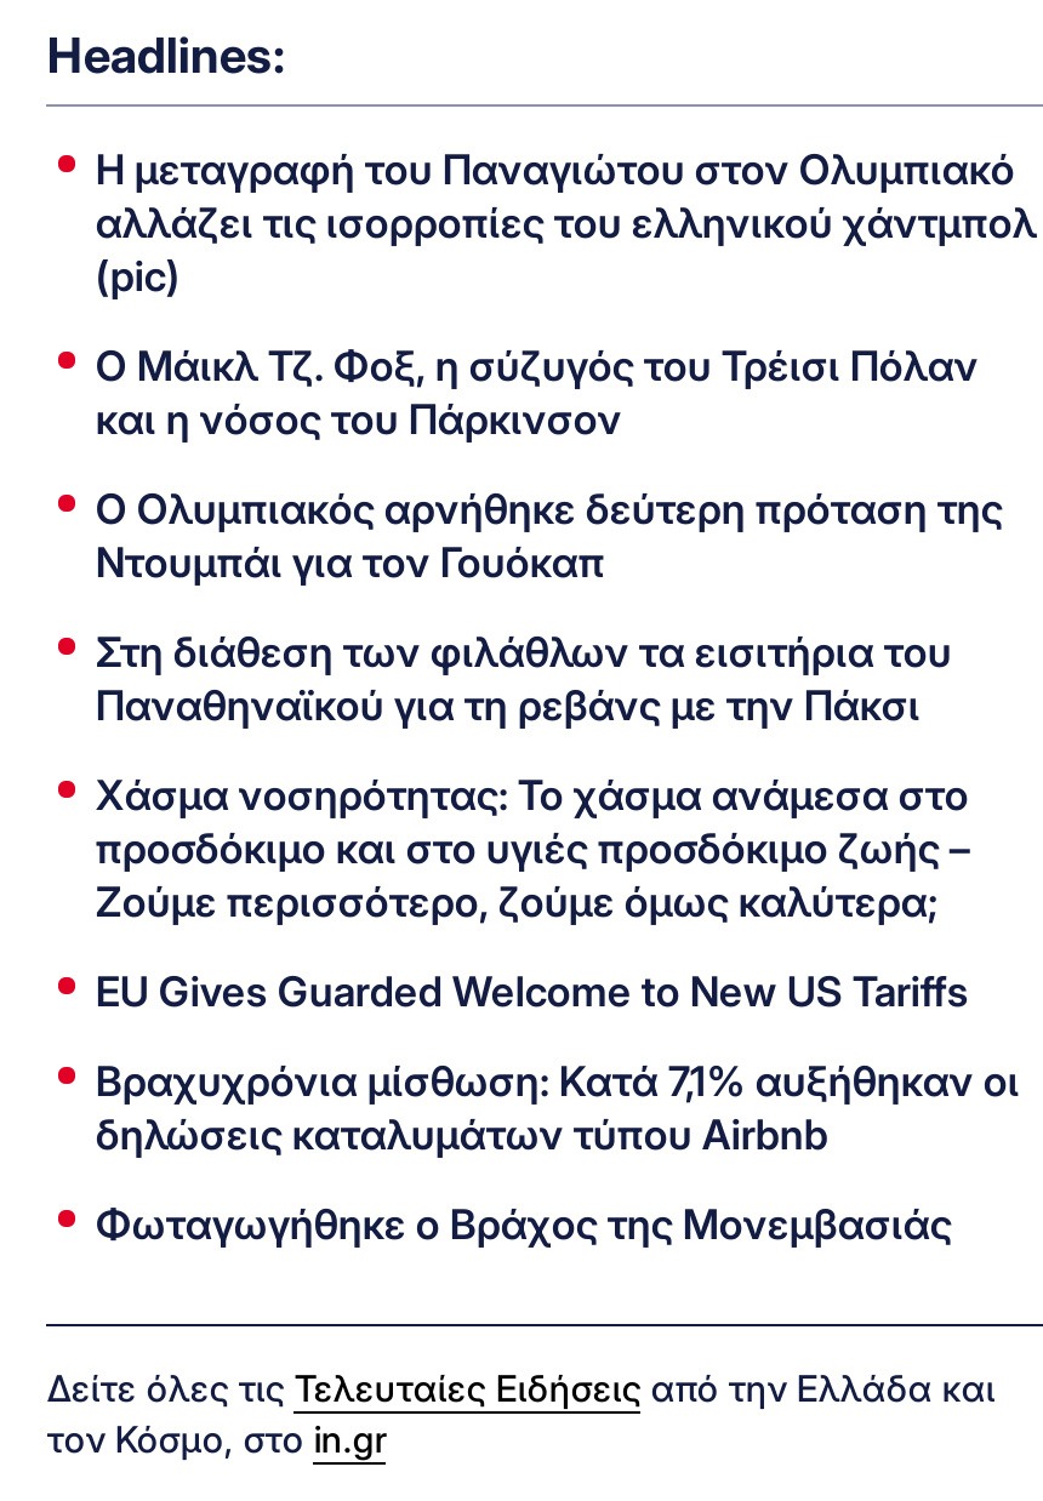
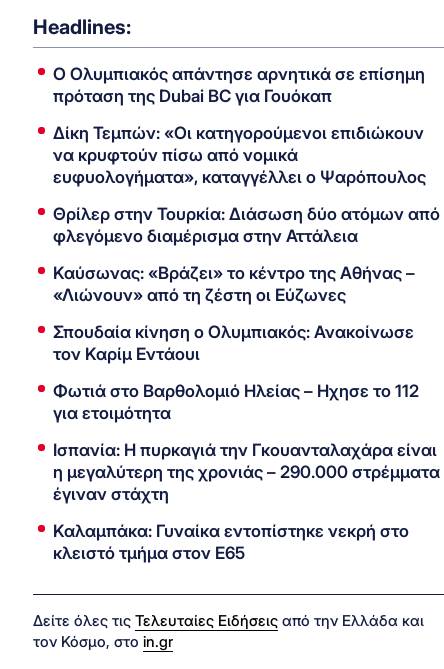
[95,145,1036,301] Η μεταγραφή του Παναγιώτου στον Ολυμπιακό | αλλάζει τις ισορροπίες του ελληνικού χάντμπολ | (pic) -> [53,64,425,106] Ο Ολυμπιακός απάντησε αρνητικά σε επίσημη | πρόταση της Dubai BC για Γουόκαπ
[95,342,978,444] Ο Μάικλ Τζ. Φοξ, η σύζυγός του Τρέισι Πόλαν | και η νόσος του Πάρκινσον -> [53,123,426,187] Δίκη Τεμπών: «Οι κατηγορούμενοι επιδιώκουν | να κρυφτούν πίσω από νομικά | ευφυολογήματα», καταγγέλλει ο Ψαρόπουλος
[95,485,1002,587] Ο Ολυμπιακός αρνήθηκε δεύτερη πρόταση της | Ντουμπάι για τον Γουόκαπ -> [53,204,440,246] Θρίλερ στην Τουρκία: Διάσωση δύο ατόμων από | φλεγόμενο διαμέρισμα στην Αττάλεια
[95,628,952,730] Στη διάθεση των φιλάθλων τα εισιτήρια του | Παναθηναϊκού για τη ρεβάνς με την Πάκσι -> [53,263,415,305] Καύσωνας: «Βράζει» το κέντρο της Αθήνας – | «Λιώνουν» από τη ζέστη οι Εύζωνες
[95,771,971,926] Χάσμα νοσηρότητας: Το χάσμα ανάμεσα στο | προσδόκιμο και στο υγιές προσδόκιμο ζωής – | Ζούμε περισσότερο, ζούμε όμως καλύτερα; -> [53,322,414,364] Σπουδαία κίνηση ο Ολυμπιακός: Ανακοίνωσε | τον Καρίμ Εντάουι
[95,968,969,1016] EU Gives Guarded Welcome to New US Tariffs -> [53,381,419,423] Φωτιά στο Βαρθολομιό Ηλείας – Ηχησε το 112 | για ετοιμότητα
[95,1057,1019,1159] Βραχυχρόνια μίσθωση: Κατά 7,1% αυξήθηκαν οι | δηλώσεις καταλυμάτων τύπου Airbnb -> [53,440,440,504] Ισπανία: Η πυρκαγιά την Γκουανταλαχάρα είναι | η μεγαλύτερη της χρονιάς – 290.000 στρέμματα | έγιναν στάχτη
[95,1200,952,1249] Φωταγωγήθηκε ο Βράχος της Μονεμβασιάς -> [53,521,409,563] Καλαμπάκα: Γυναίκα εντοπίστηκε νεκρή στο | κλειστό τμήμα στον Ε65

